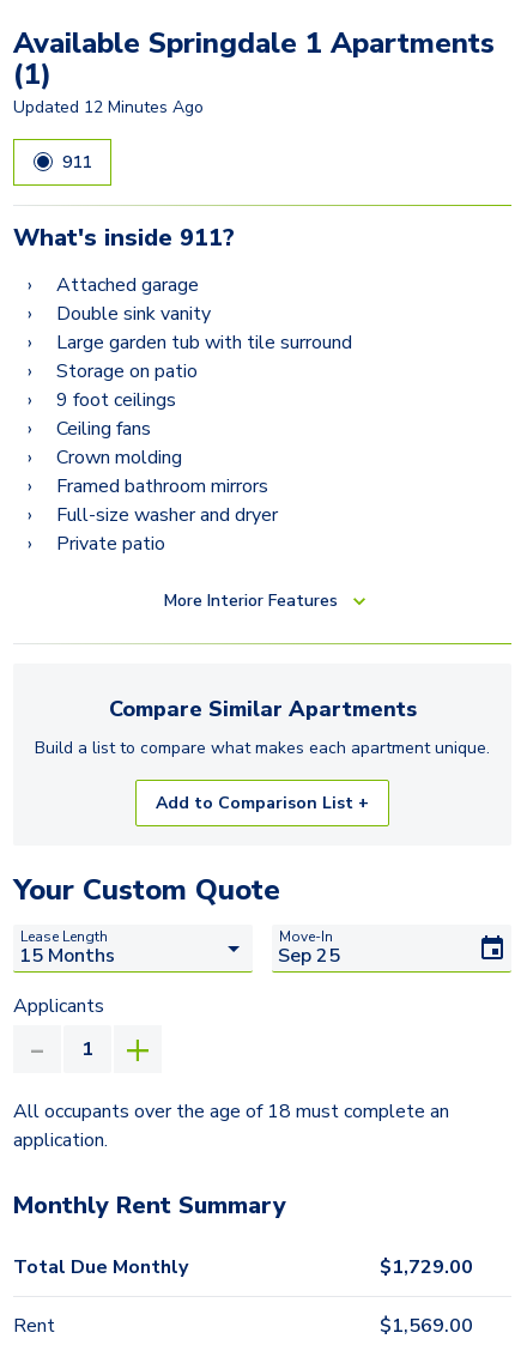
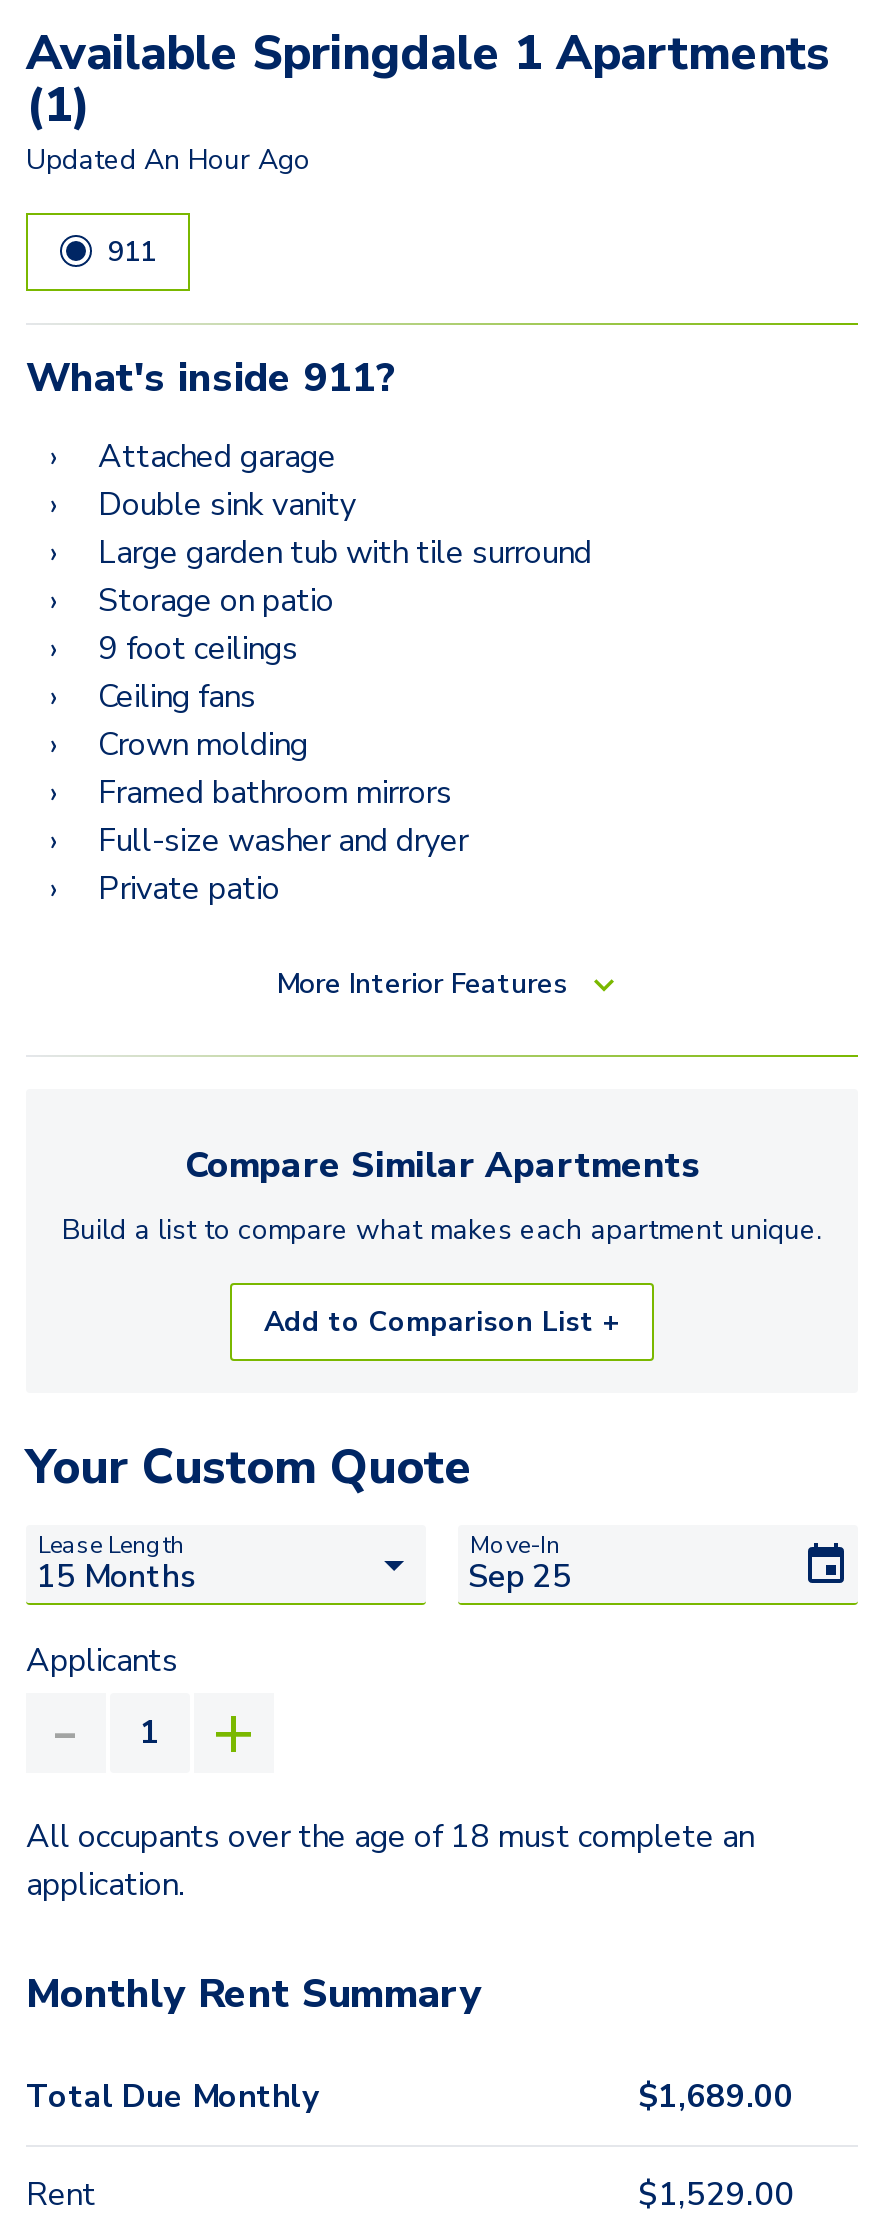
[13,95,204,118] Updated 12 Minutes Ago -> [26,140,310,178] Updated An Hour Ago
[380,1254,473,1280] $1,729.00 -> [638,2074,794,2118] $1,689.00
[380,1312,473,1339] $1,569.00 -> [638,2172,794,2216] $1,529.00

